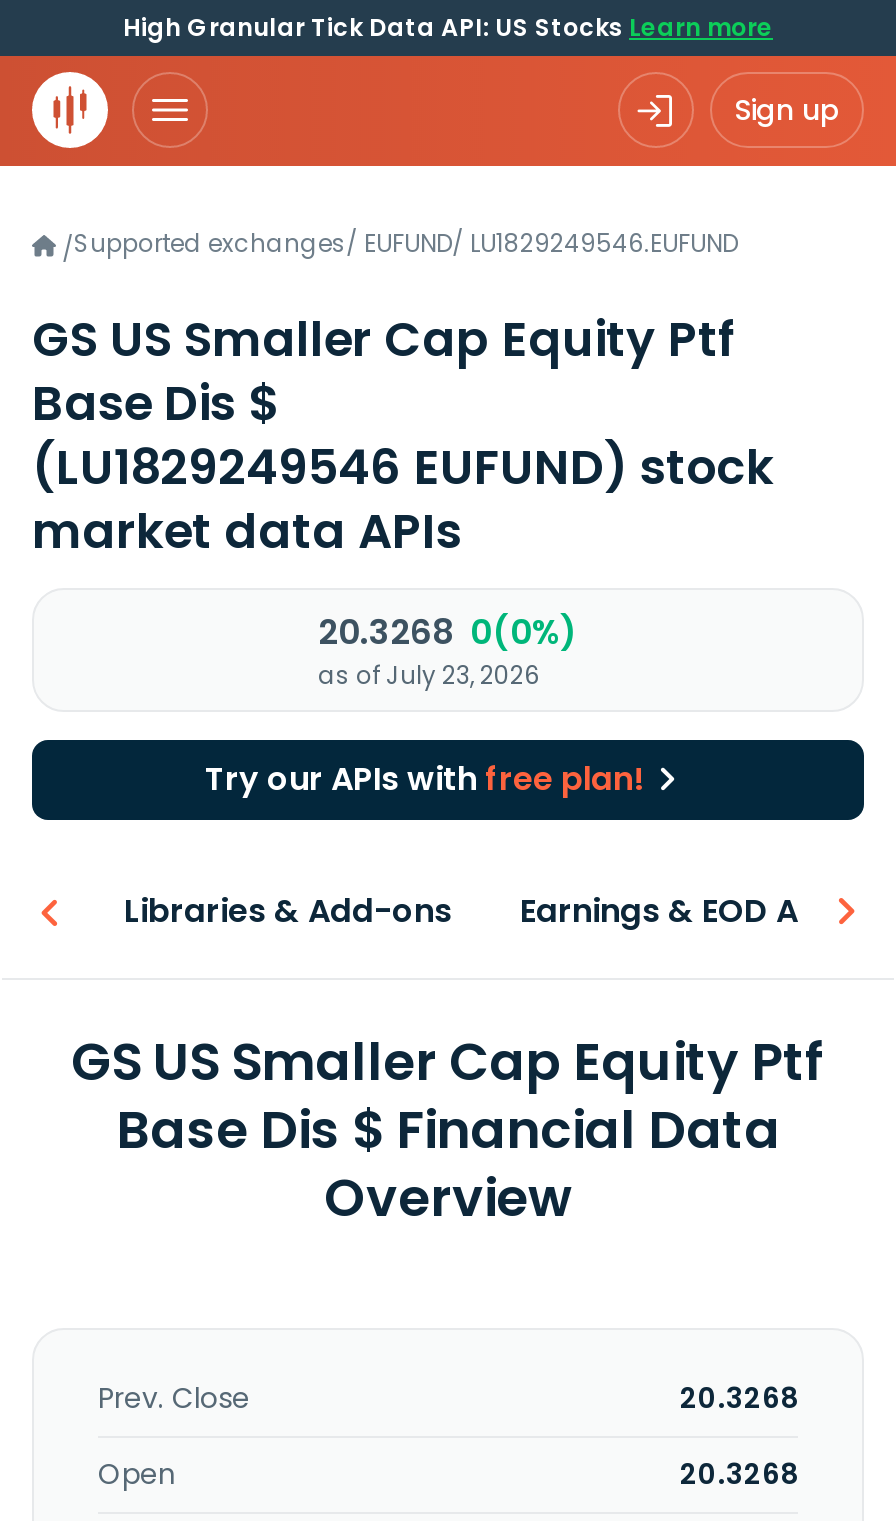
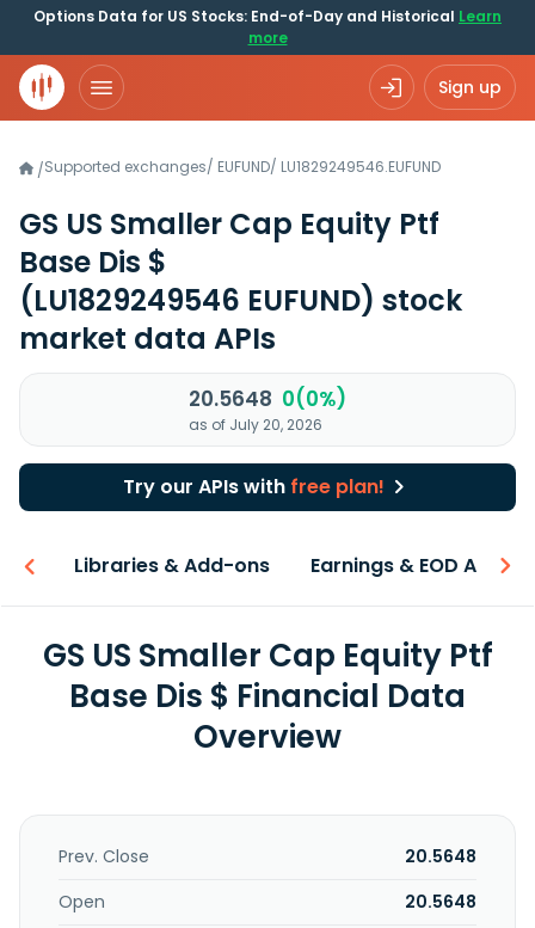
[123,10,773,44] High Granular Tick Data API: US Stocks Learn more -> [33,6,502,48] Options Data for US Stocks: End-of-Day and Historical Learn | more
[318,608,578,656] 20.3268 0(0%) -> [189,385,346,413] 20.5648 0(0%)
[318,658,540,692] as of July 23, 2026 -> [189,414,322,435] as of July 20, 2026
[680,1378,798,1418] 20.3268 -> [405,844,476,868] 20.5648
[680,1454,798,1494] 20.3268 -> [405,890,476,914] 20.5648

